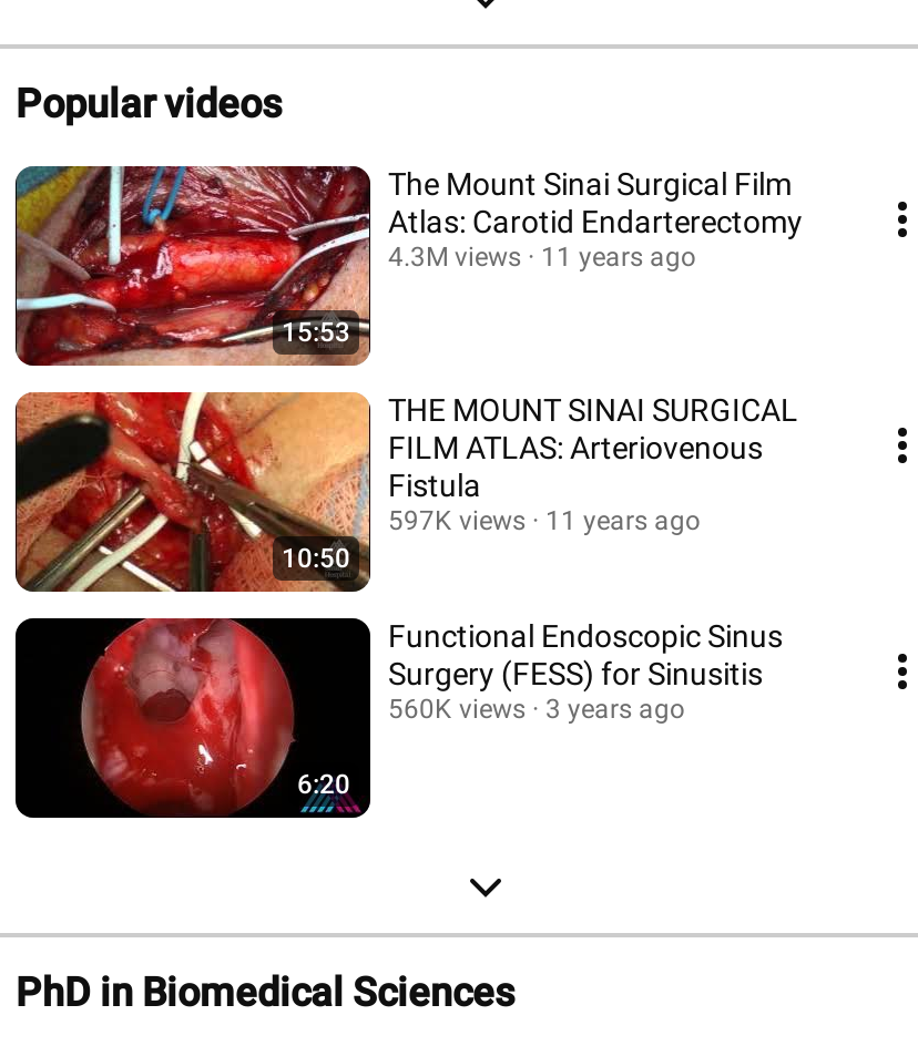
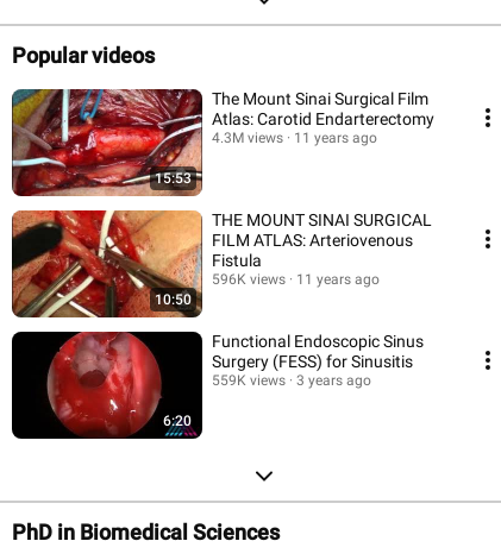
[388,505,701,536] 597K views 11 years ago -> [212,271,380,288] 596K views 11 years ago
[388,694,685,725] 560K views 3 years ago -> [212,372,371,389] 559K views 3 years ago

